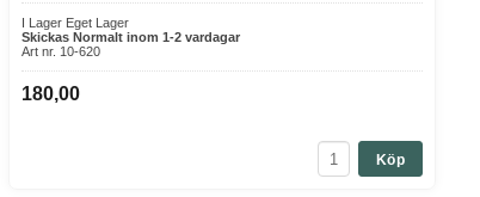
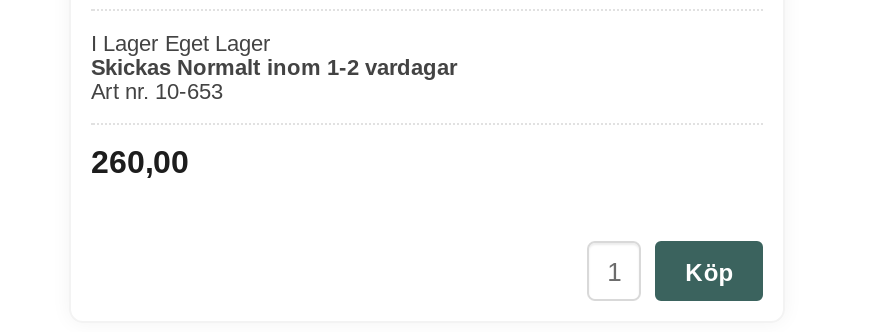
[21,45,100,59] Art nr. 10-620 -> [91,80,223,104] Art nr. 10-653
[21,84,80,104] 180,00 -> [91,146,189,180] 260,00

